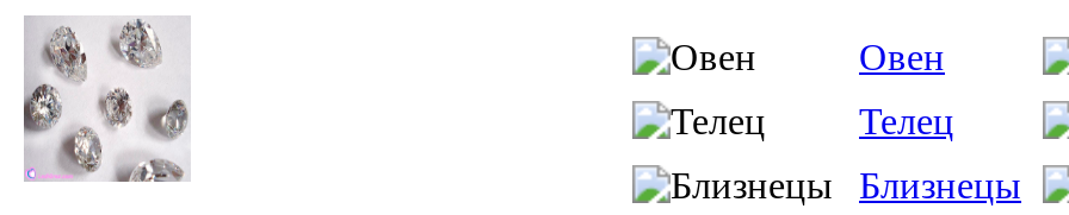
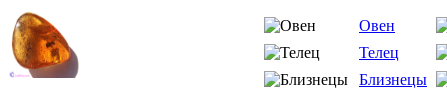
[21,13,191,184] [image] -> [9,9,79,79] [image]

